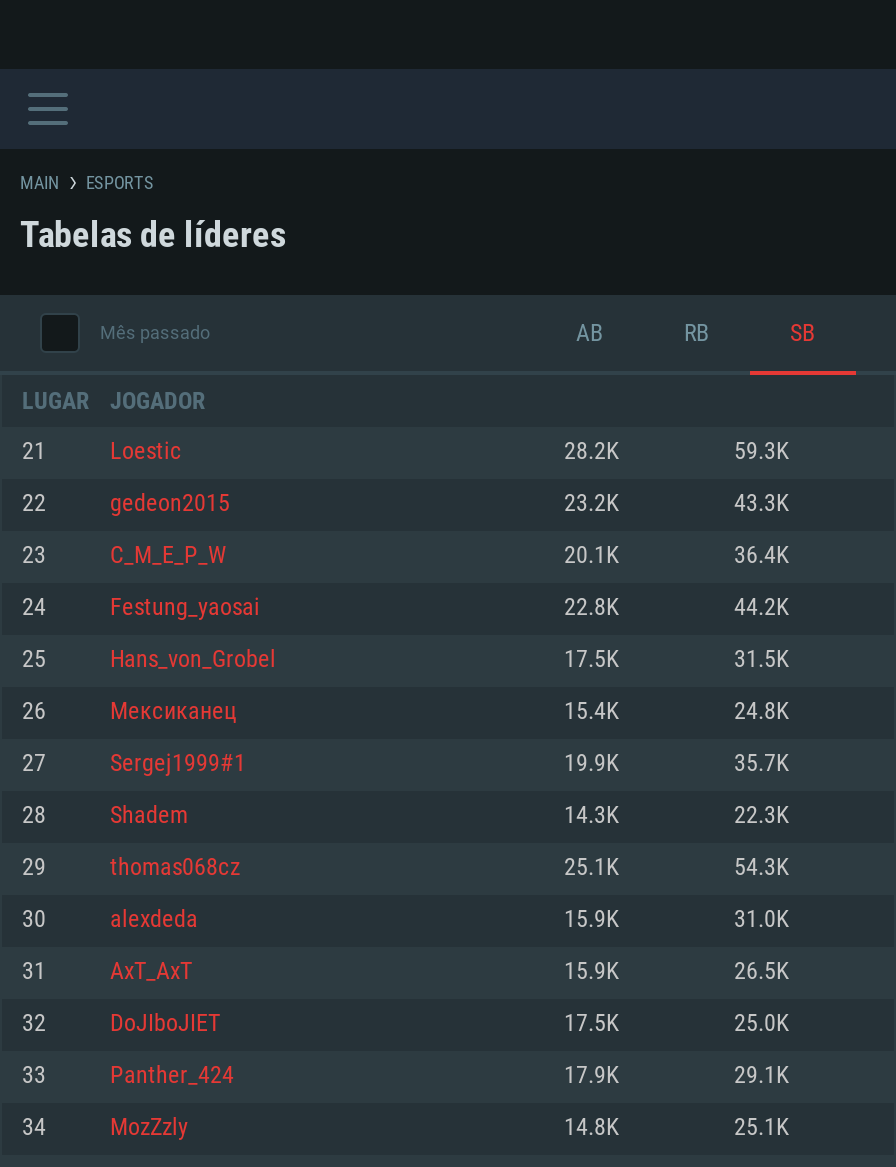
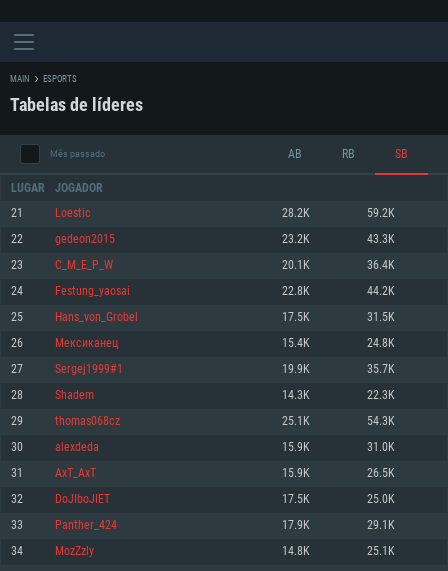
[734,441,790,463] 59.3K -> [367,208,395,219] 59.2K

